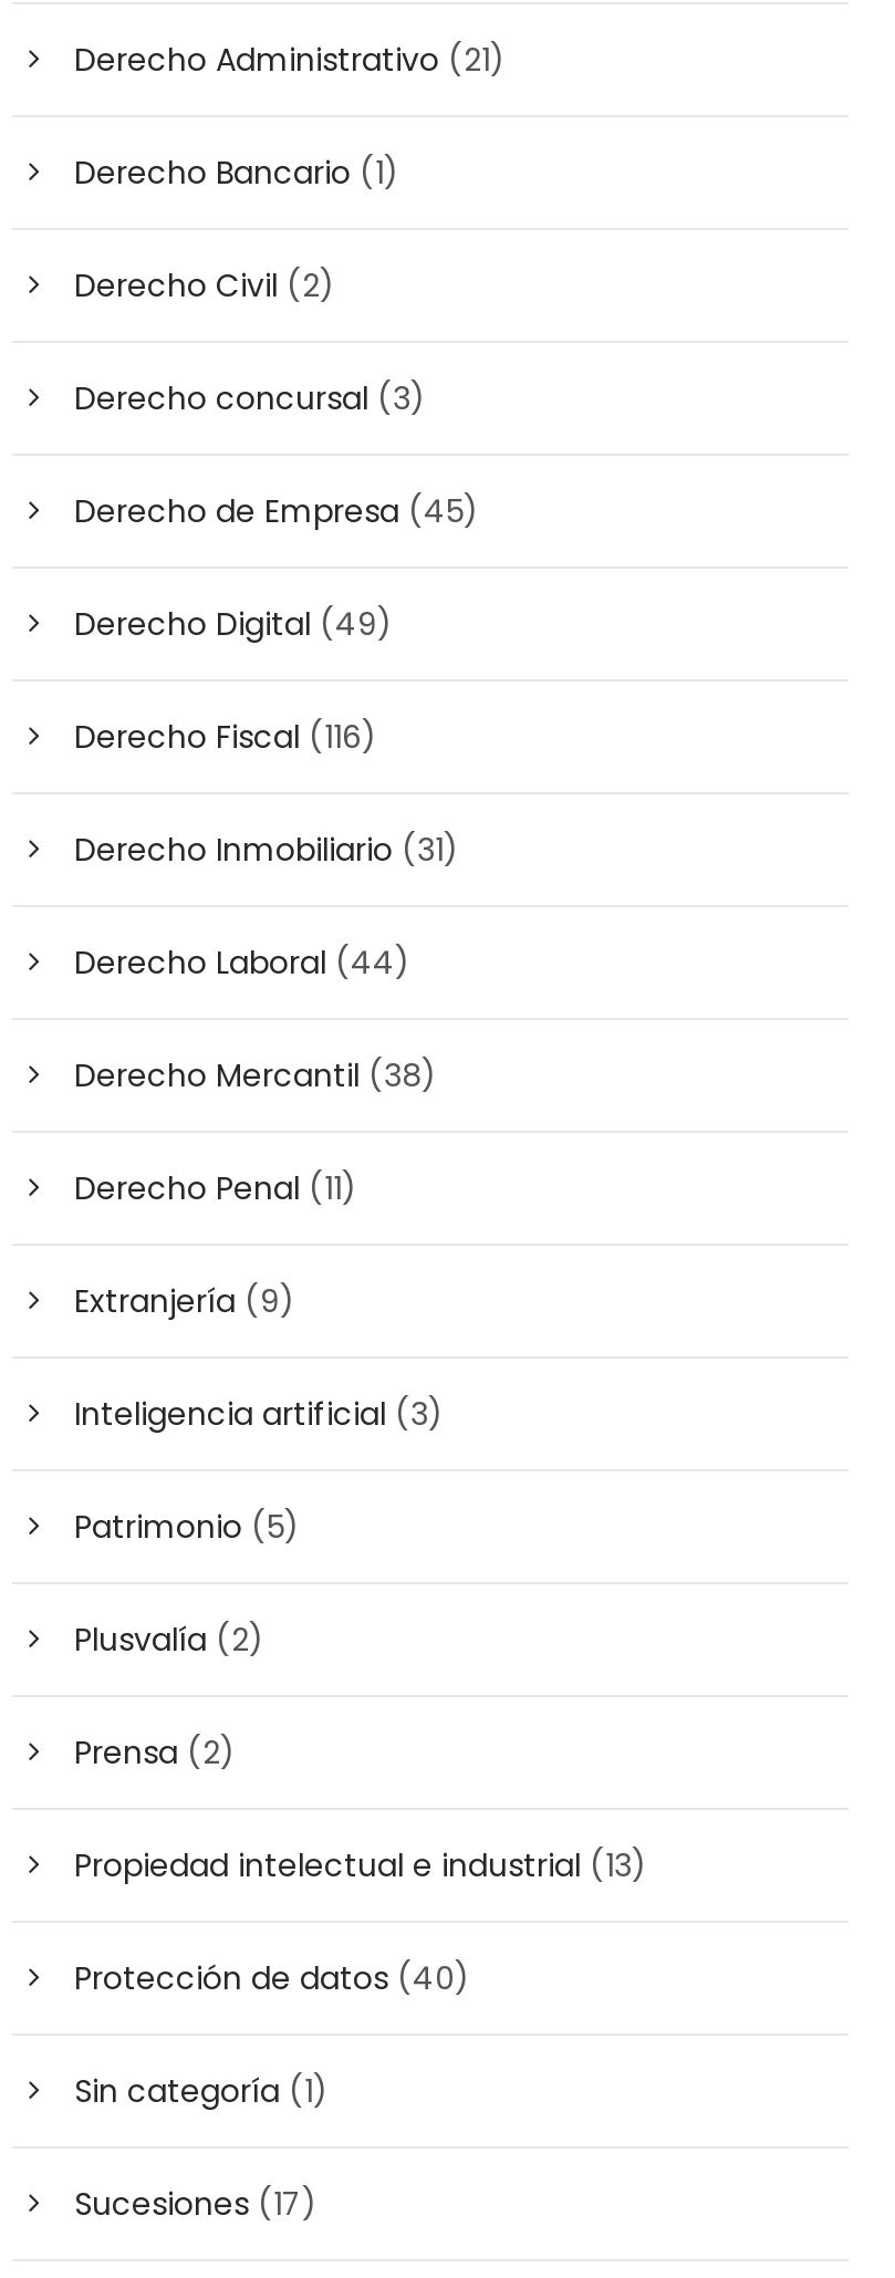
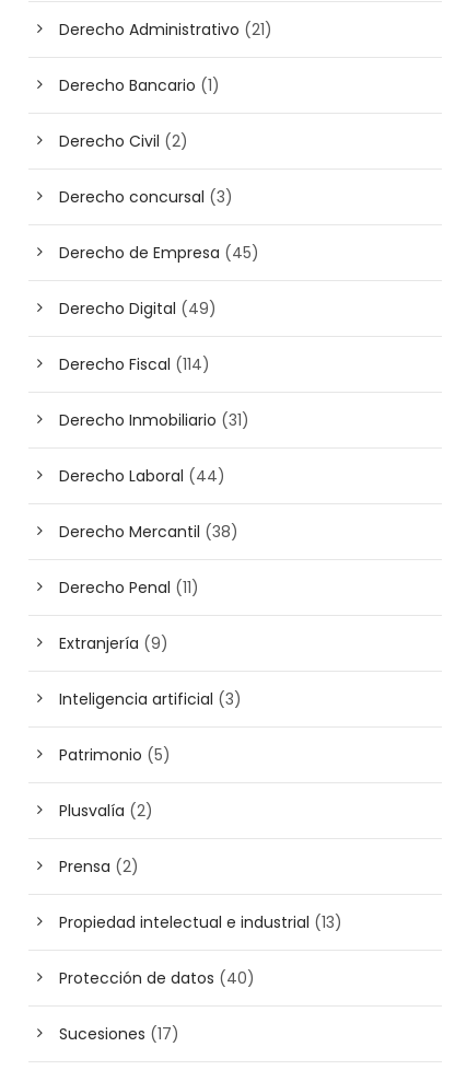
[74,715,377,759] Derecho Fiscal (116) -> [59,353,210,375] Derecho Fiscal (114)
[74,2069,329,2113] Sin categoría (1) -> none

